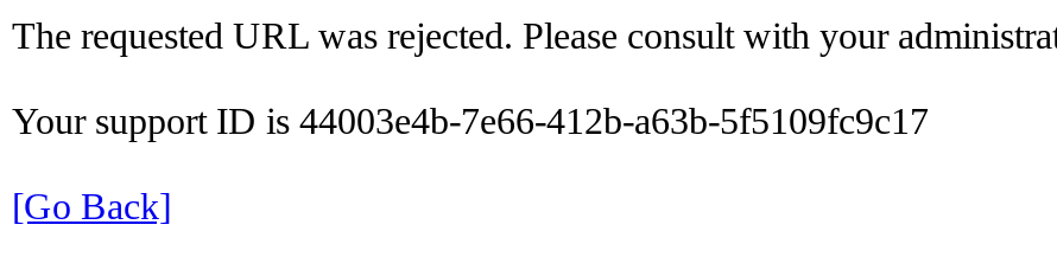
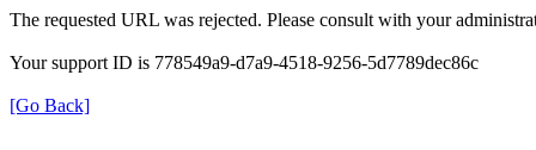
[12,101,929,141] Your support ID is 44003e4b-7e66-412b-a63b-5f5109fc9c17 -> [10,52,479,73] Your support ID is 778549a9-d7a9-4518-9256-5d7789dec86c

